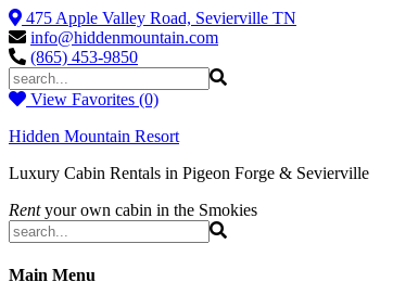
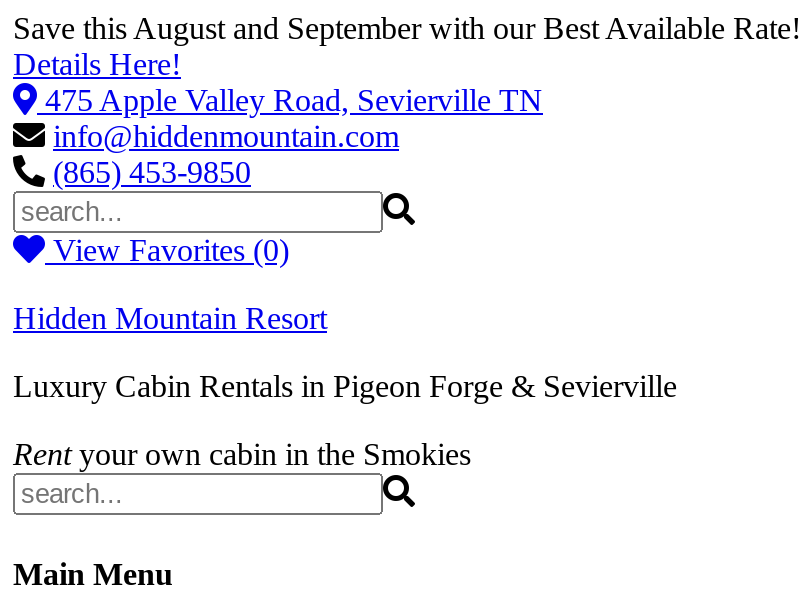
none -> [13,11,801,81] Save this August and September with our Best Available Rate! | Details Here!

